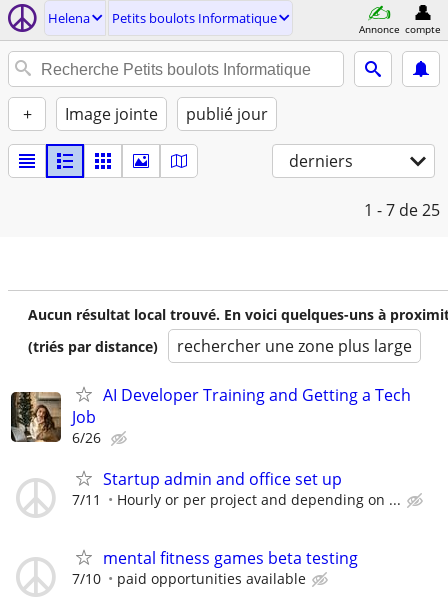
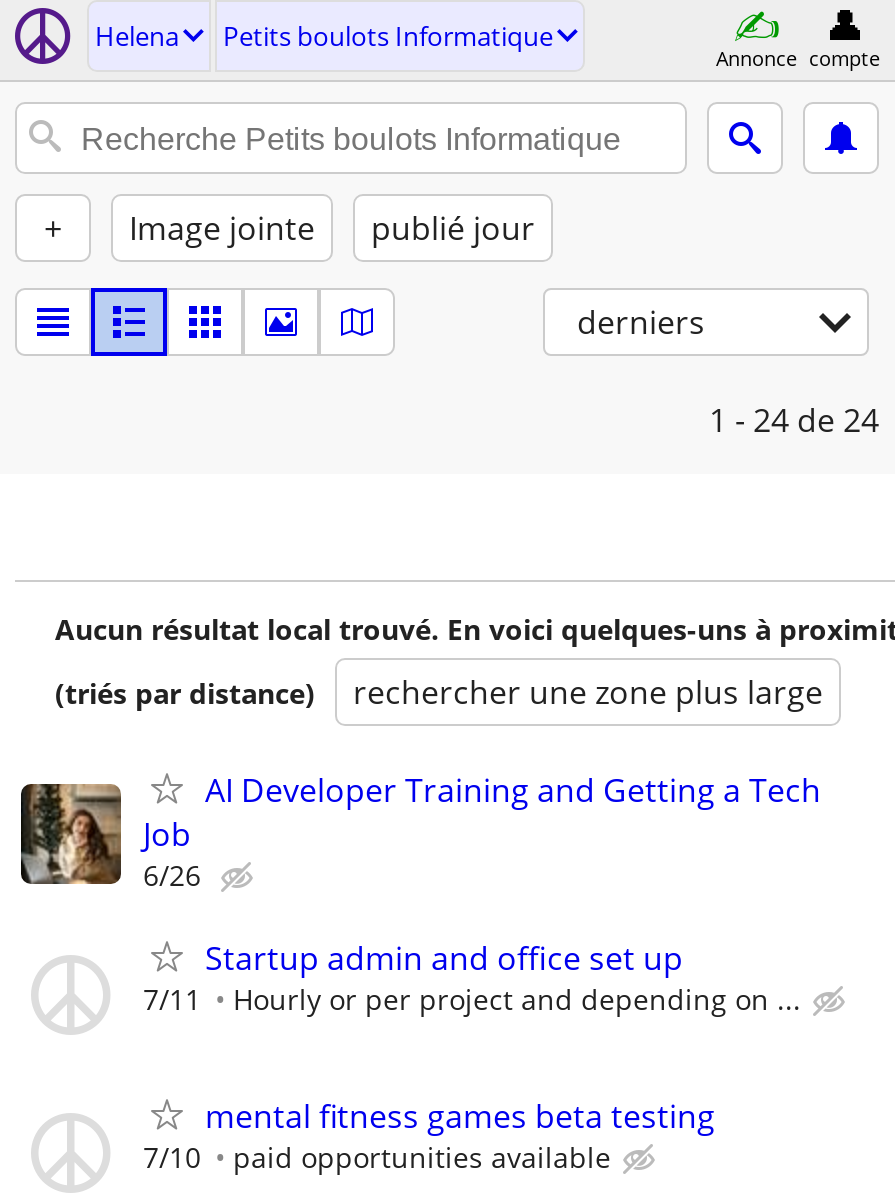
[364,199,440,221] 1 - 7 de 25 -> [709,398,879,442] 1 - 24 de 24

